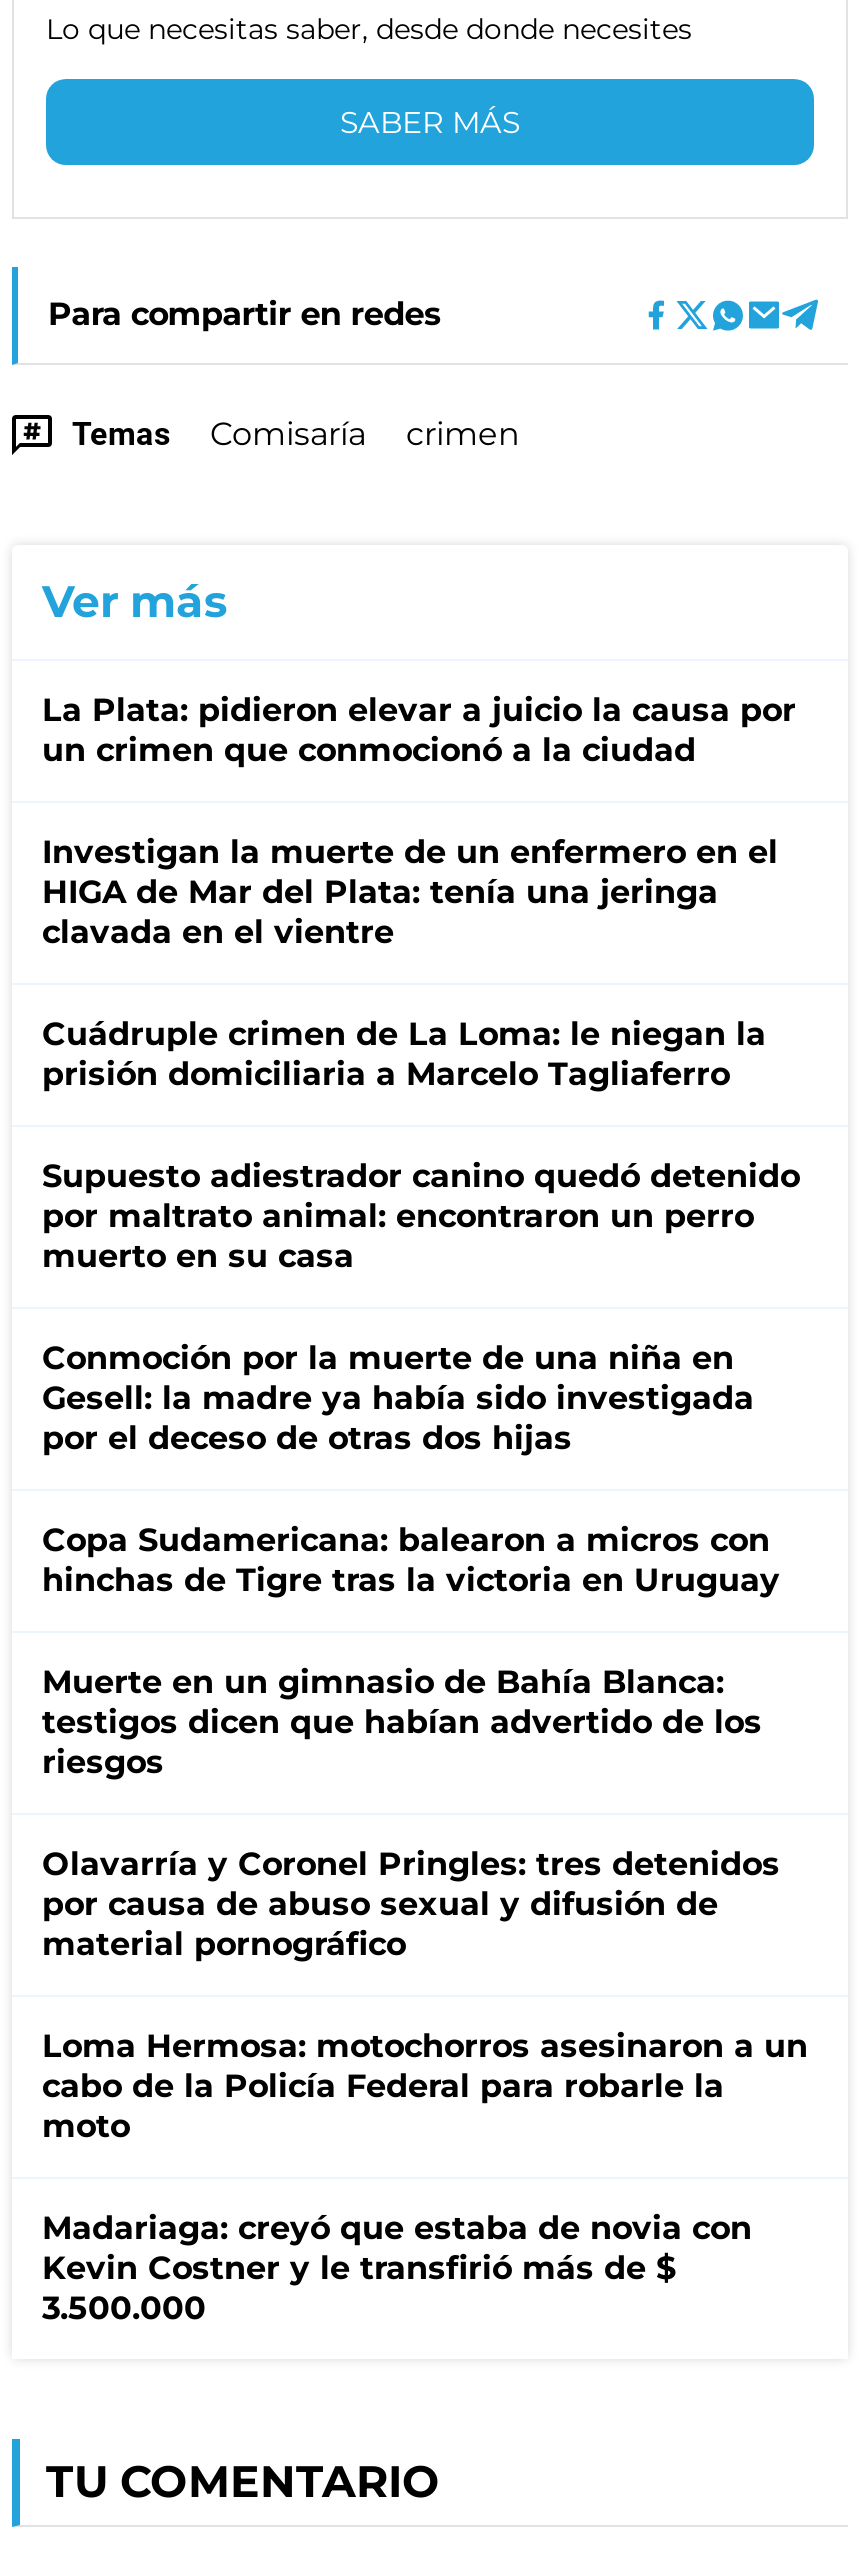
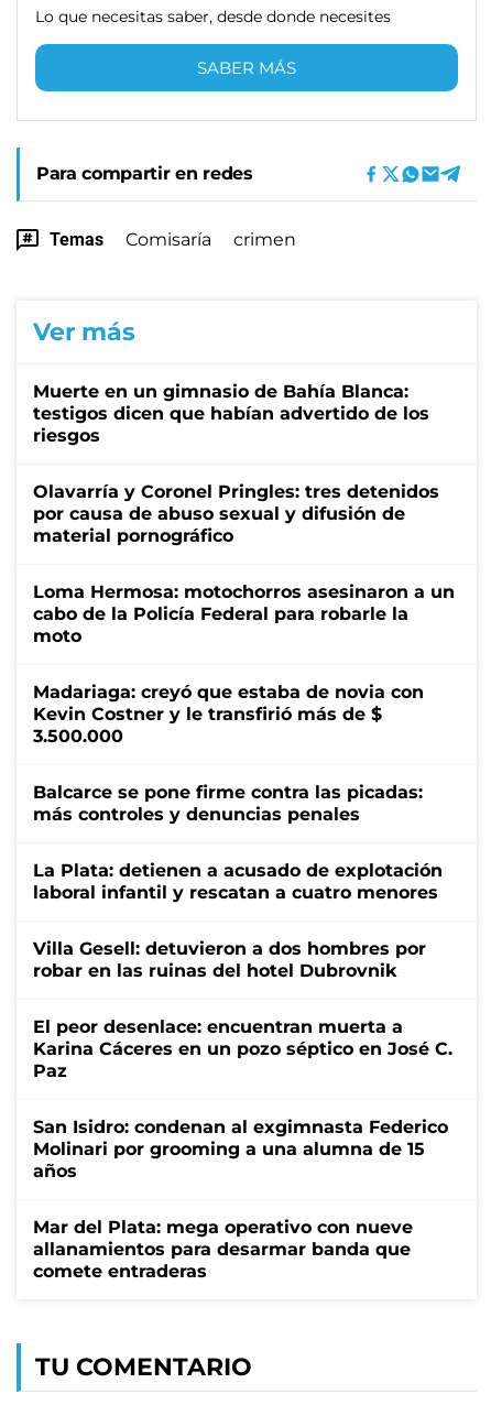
[42,691,800,1599] La Plata: pidieron elevar a juicio la causa por | un crimen que conmocionó a la ciudad | Investigan la muerte de un enfermero en el | HIGA de Mar del Plata: tenía una jeringa | clavada en el vientre | Cuádruple crimen de La Loma: le niegan la | prisión domiciliaria a Marcelo Tagliaferro | Supuesto adiestrador canino quedó detenido | por maltrato animal: encontraron un perro | muerto en su casa | Conmoción por la muerte de una niña en | Gesell: la madre ya había sido investigada | por el deceso de otras dos hijas | Copa Sudamericana: balearon a micros con | hinchas de Tigre tras la victoria en Uruguay -> none
moved [42,1663,808,2327] -> [33,381,455,746]: Muerte en un gimnasio de Bahía Blanca: | testigos dicen que habían advertido de los | riesgos | ... | Kevin Costner y le transfirió más de $ | 3.500.000
none -> [33,782,452,1282] Balcarce se pone firme contra las picadas: | más controles y denuncias penales | La Plata: detienen a acusado de explotación | laboral infantil y rescatan a cuatro menores | Villa Gesell: detuvieron a dos hombres por | robar en las ruinas del hotel Dubrovnik | El peor desenlace: encuentran muerta a | Karina Cáceres en un pozo séptico en José C. | Paz | San Isidro: condenan al exgimnasta Federico | Molinari por grooming a una alumna de 15 | años | Mar del Plata: mega operativo con nueve | allanamientos para desarmar banda que | comete entraderas

